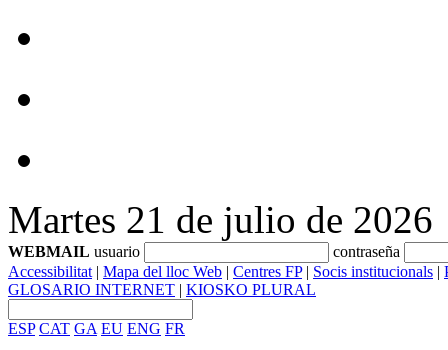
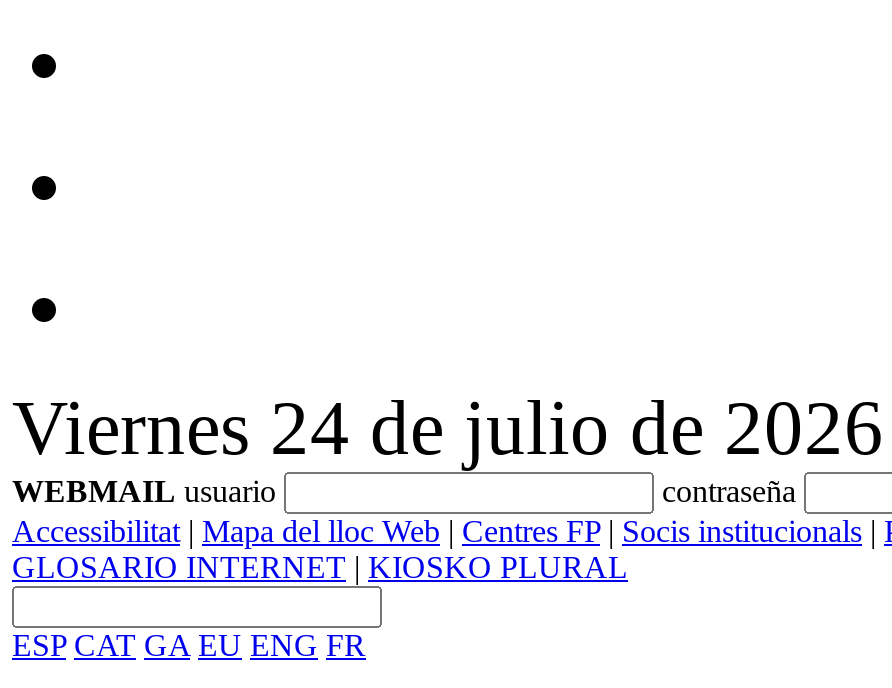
[8,198,433,241] Martes 21 de julio de 2026 -> [12,384,884,470] Viernes 24 de julio de 2026

